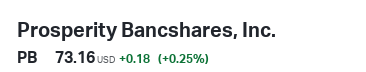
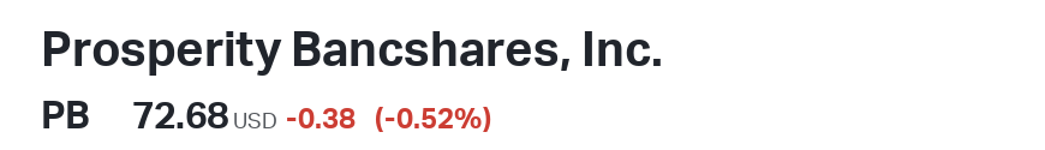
[55,50,150,66] 73.16 USD +0.18 -> [132,97,356,136] 72.68 USD -0.38
[158,53,209,65] (+0.25%) -> [375,104,492,133] (-0.52%)

